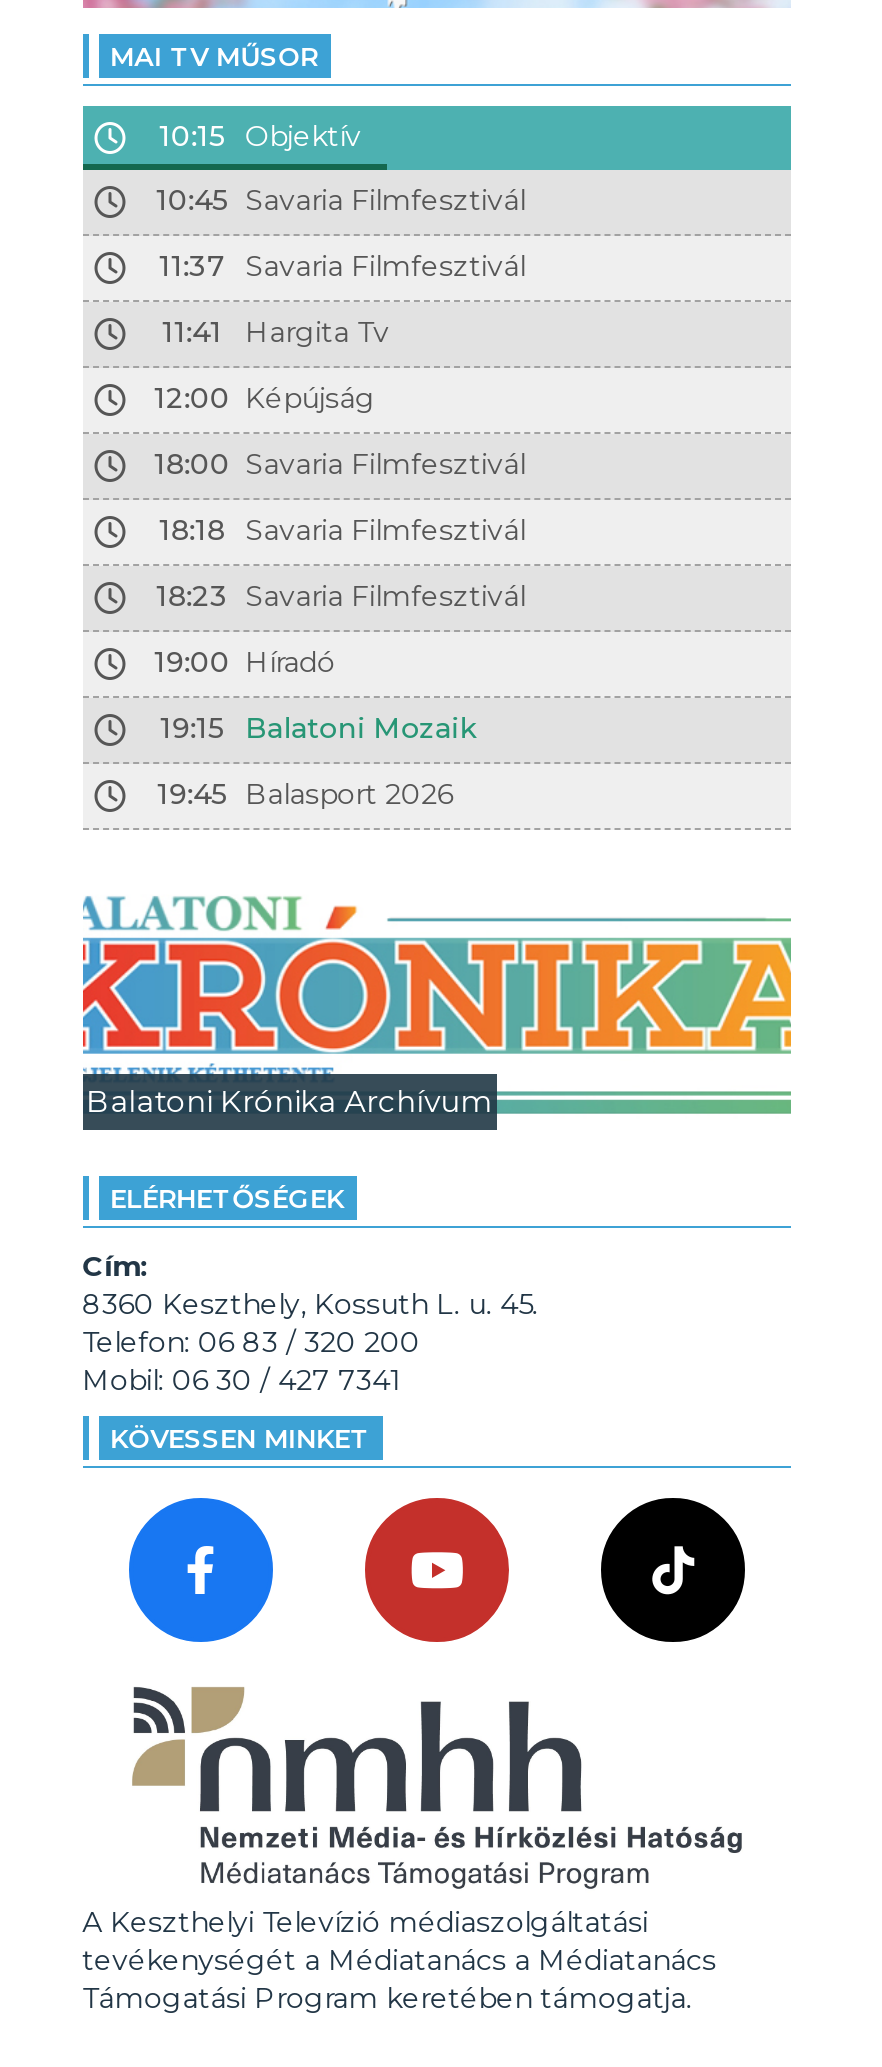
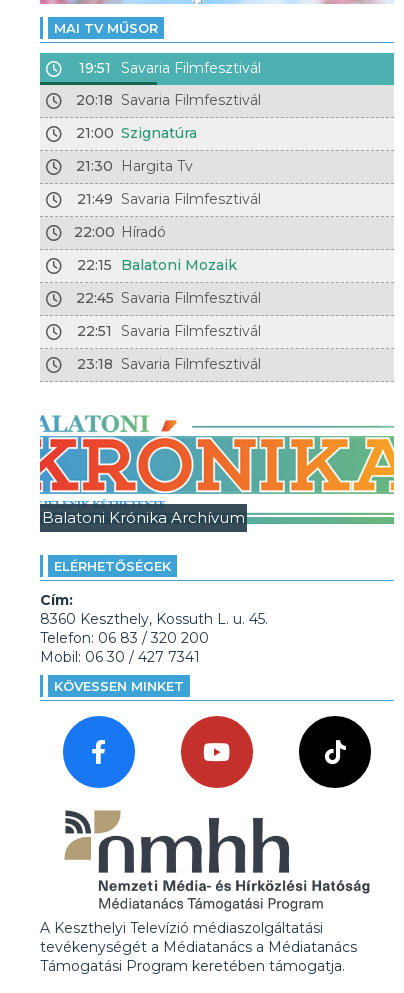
[154,118,525,812] 10:15 Objektív | 10:45 Savaria Filmfesztivál | 11:37 Savaria Filmfesztivál | 11:41 | Hargita Tv | 12:00 Képújság | 18:00 Savaria Filmfesztivál | 18:18 Savaria Filmfesztivál | 18:23 Savaria Filmfesztivál | 19:00 Híradó | 19:15 Balatoni Mozaik | 19:45 Balasport 2026 -> [74,59,261,373] 19:51 Savaria Filmfesztivál | 20:18 Savaria Filmfesztivál | 21:00 Szignatúra | 21:30 Hargita Tv | 21:49 Savaria Filmfesztivál | 22:00 Híradó | 22:15 Balatoni Mozaik | 22:45 Savaria Filmfesztivál | 22:51 Savaria Filmfesztivál | 23:18 Savaria Filmfesztivál

